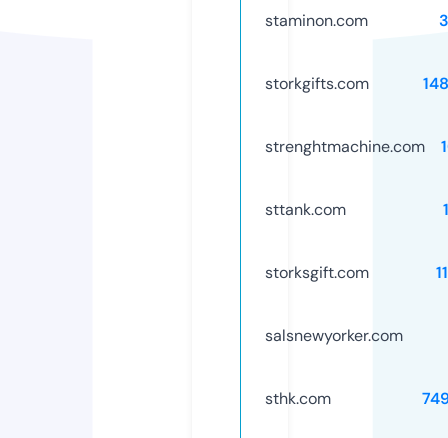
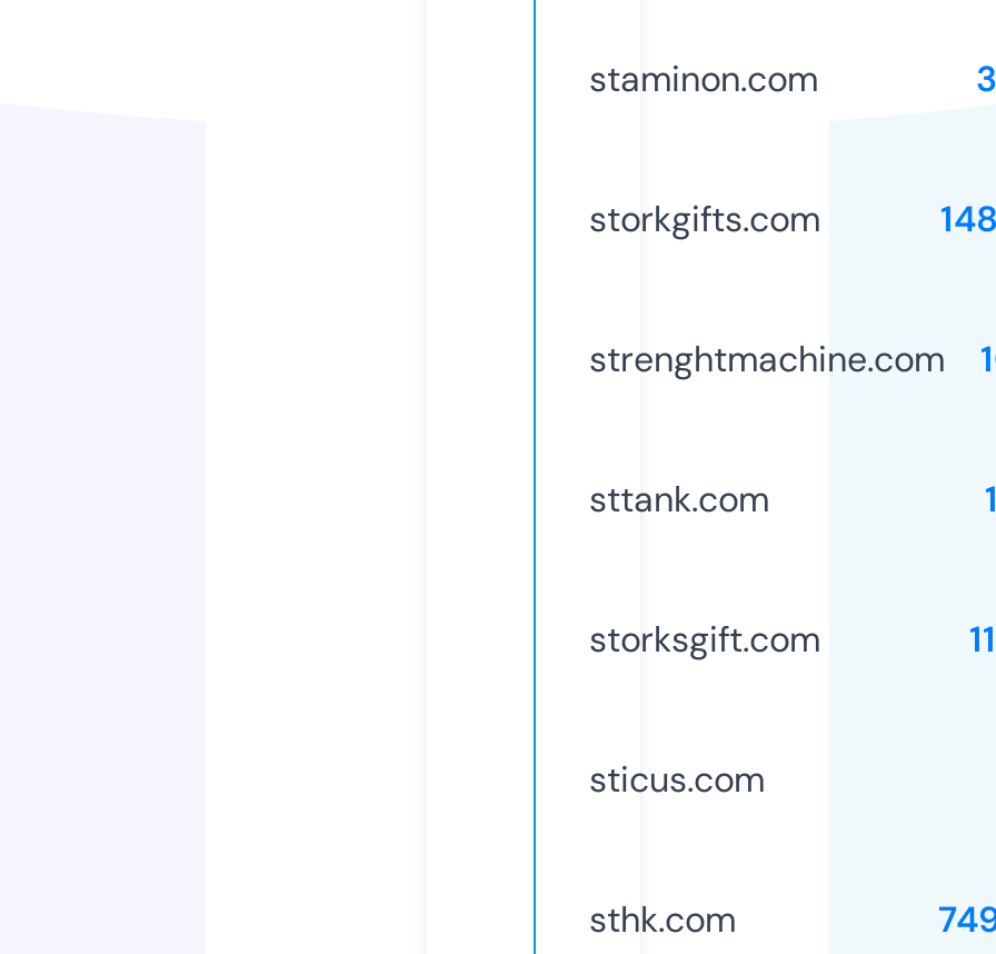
[265,325,403,346] salsnewyorker.com -> [589,756,765,802] sticus.com

